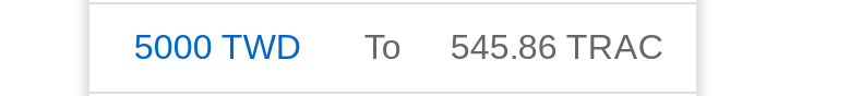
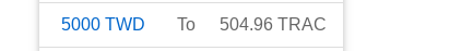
[134,28,664,65] 5000 TWD To 545.86 TRAC -> [62,15,327,34] 5000 TWD To 504.96 TRAC

